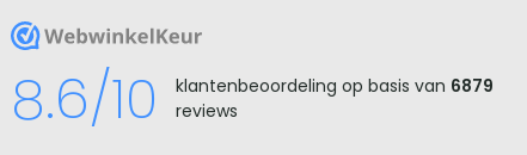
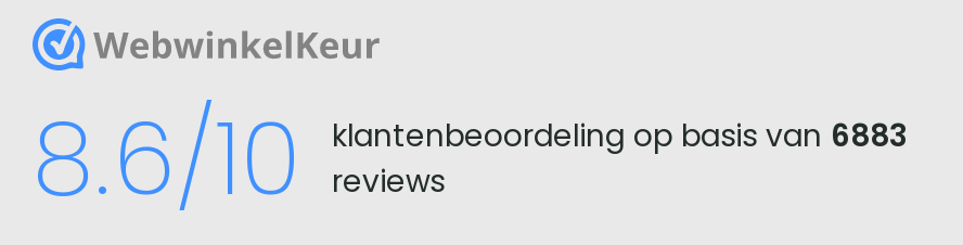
[176,74,494,98] klantenbeoordeling op basis van 6879 -> [332,114,909,158] klantenbeoordeling op basis van 6883

